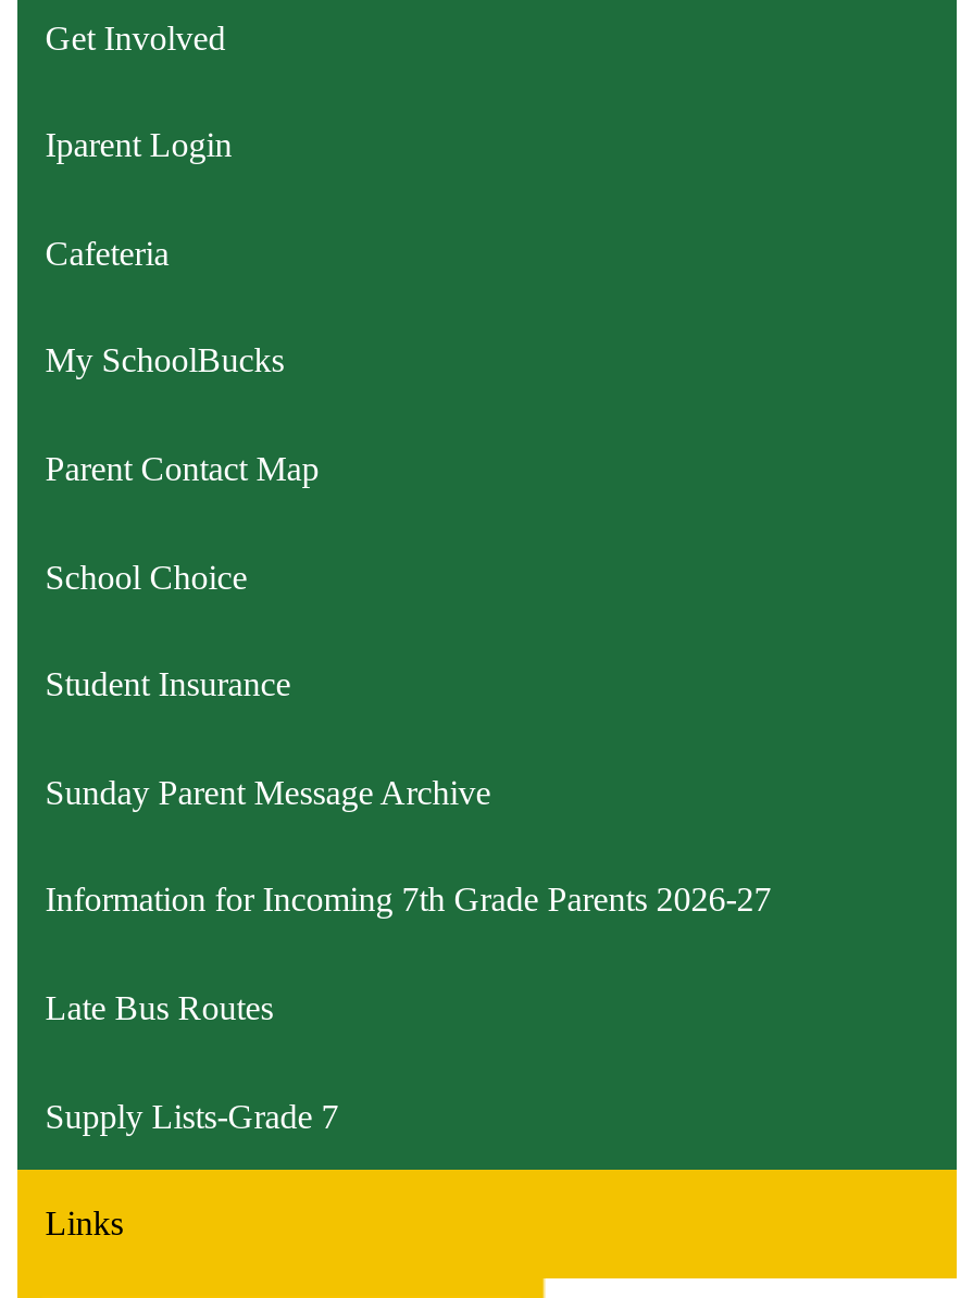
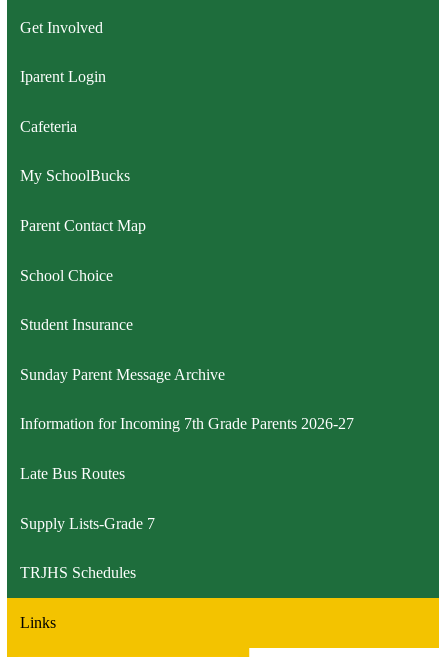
none -> [20,564,136,581] TRJHS Schedules

